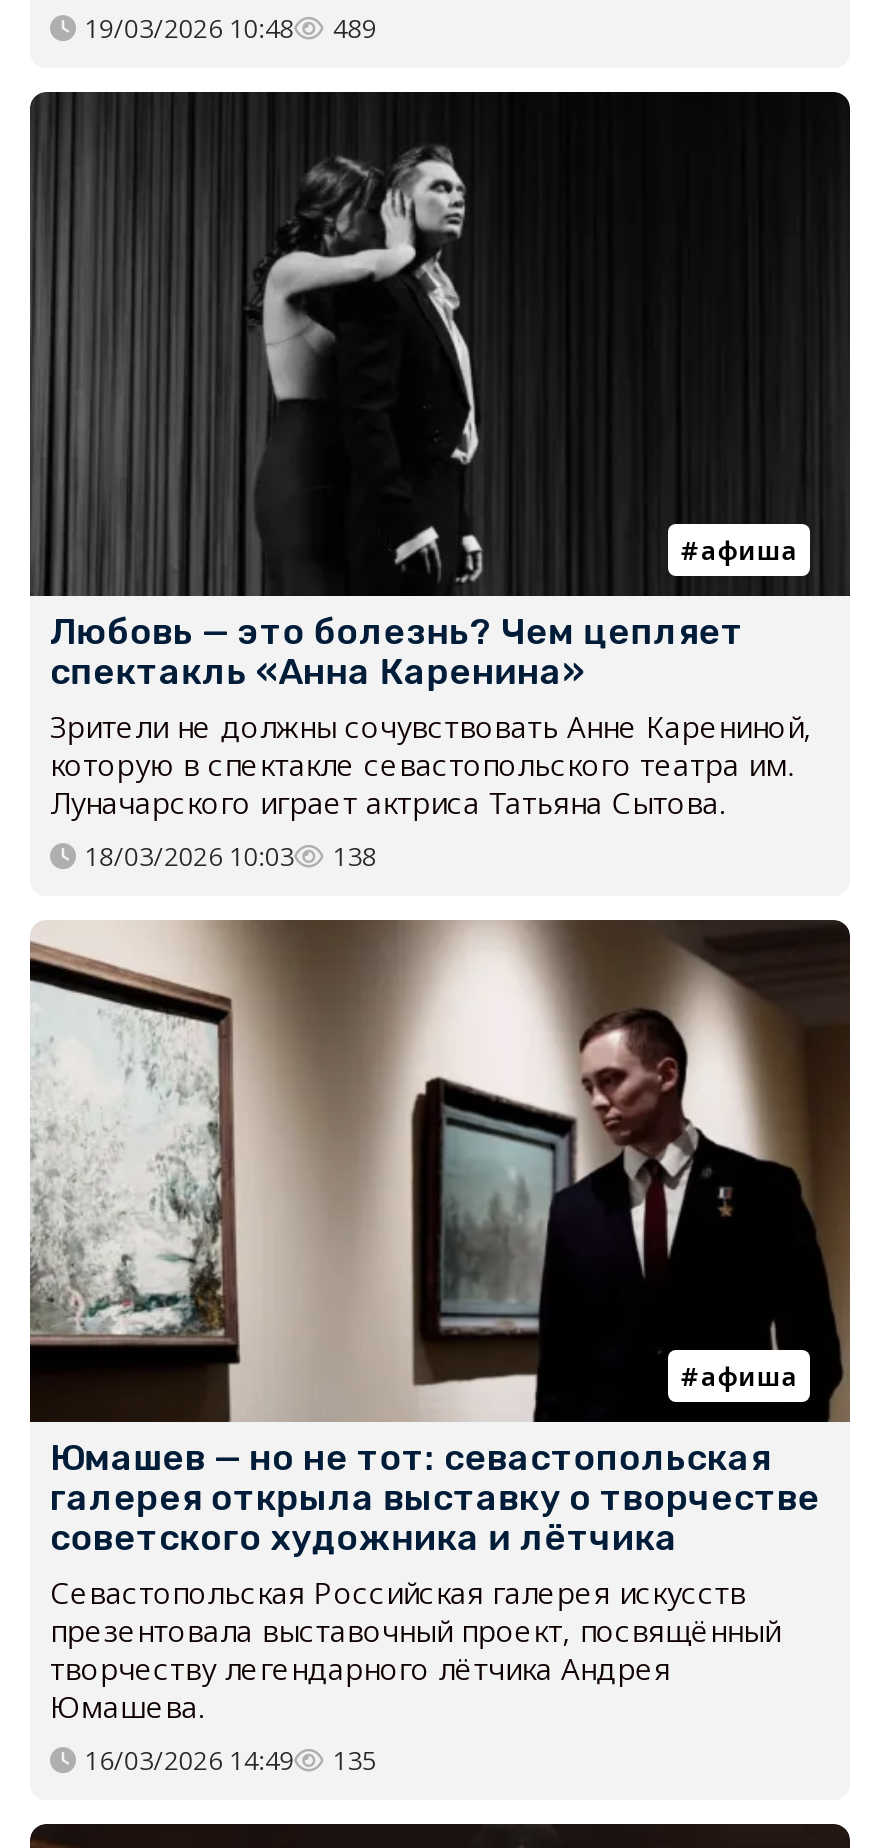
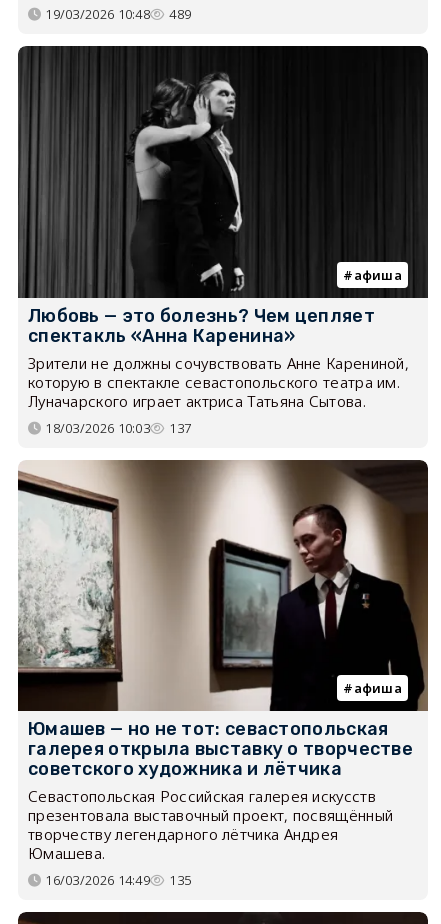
[85,837,377,873] 18/03/2026 10:03 138 -> [45,418,191,436] 18/03/2026 10:03 137

